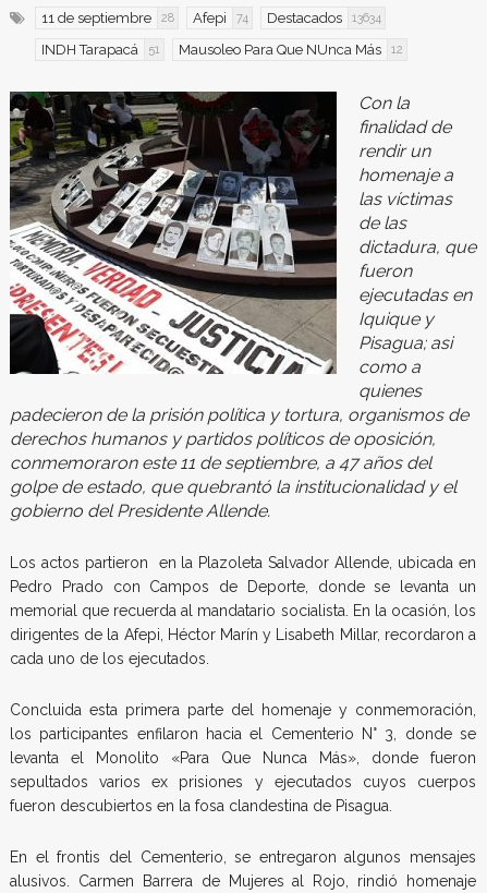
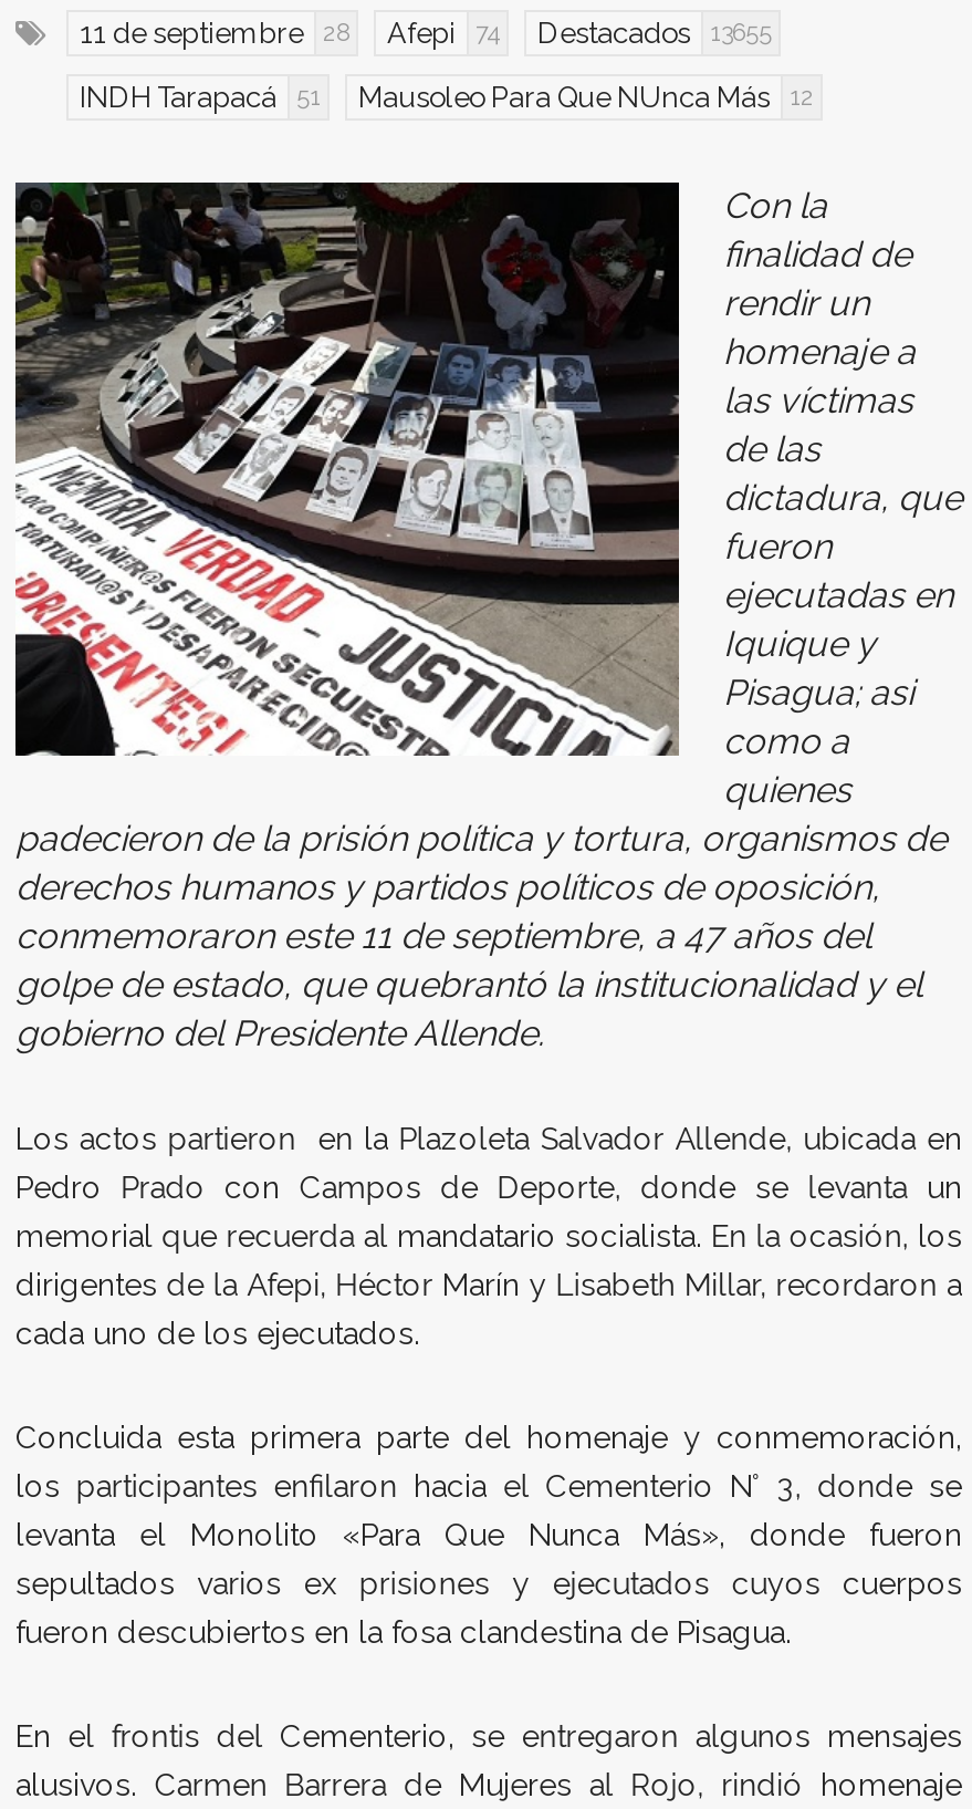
[41,10,381,26] 11 de septiembre 28 Afepi 74 Destacados 13634 -> [80,17,772,50] 11 de septiembre 28 Afepi 74 Destacados 13655

